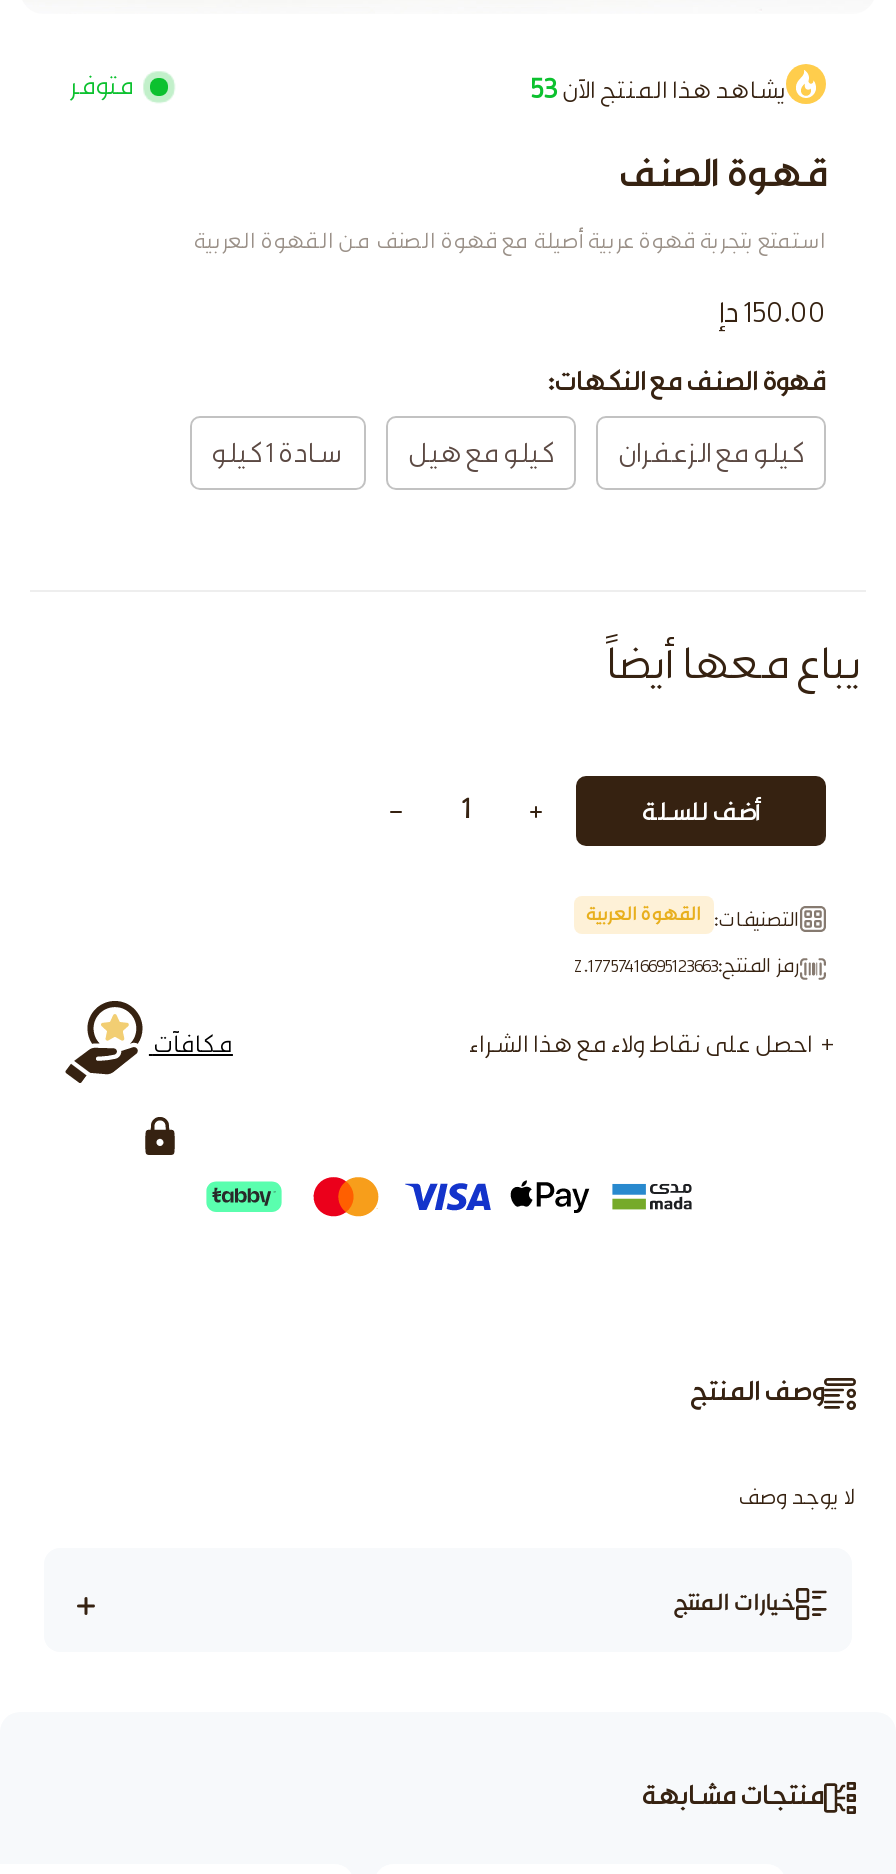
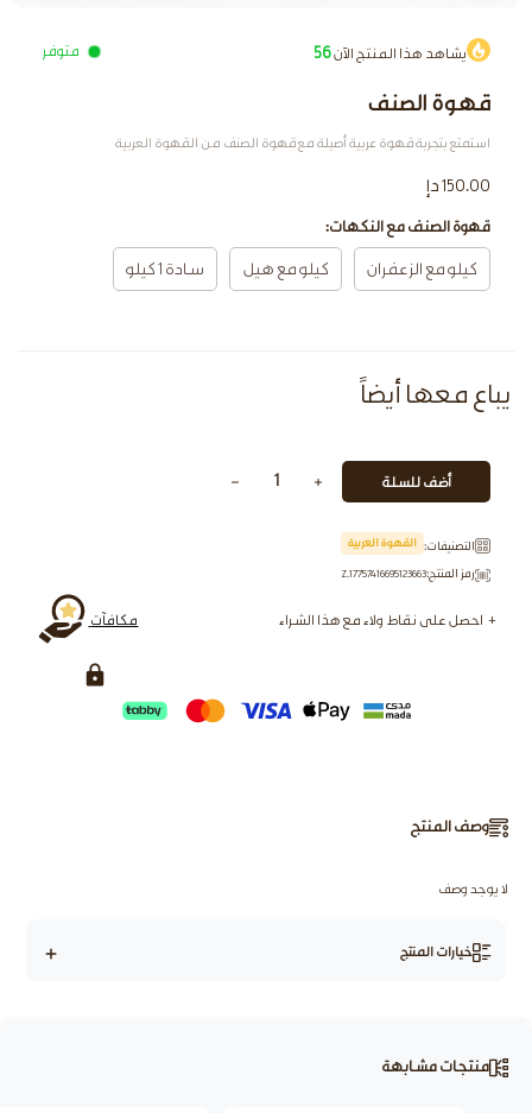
[530,67,786,103] يشاهد هذا المنتج الآن53 -> [313,40,467,61] يشاهد هذا المنتج الآن56

